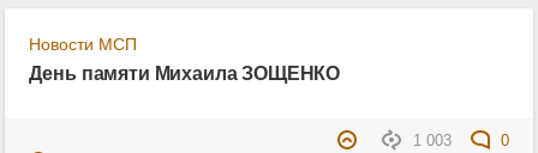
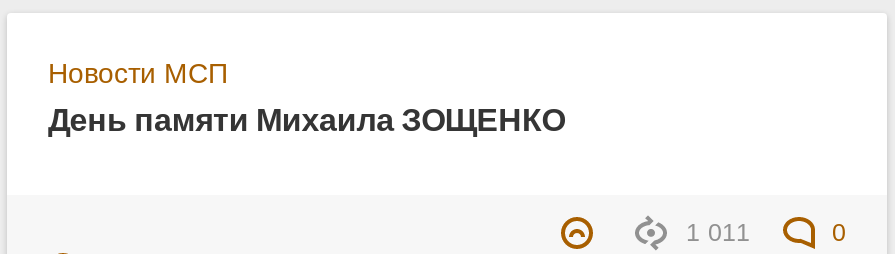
[408,132,451,149] 1 003 -> [678,220,750,248] 1 011

